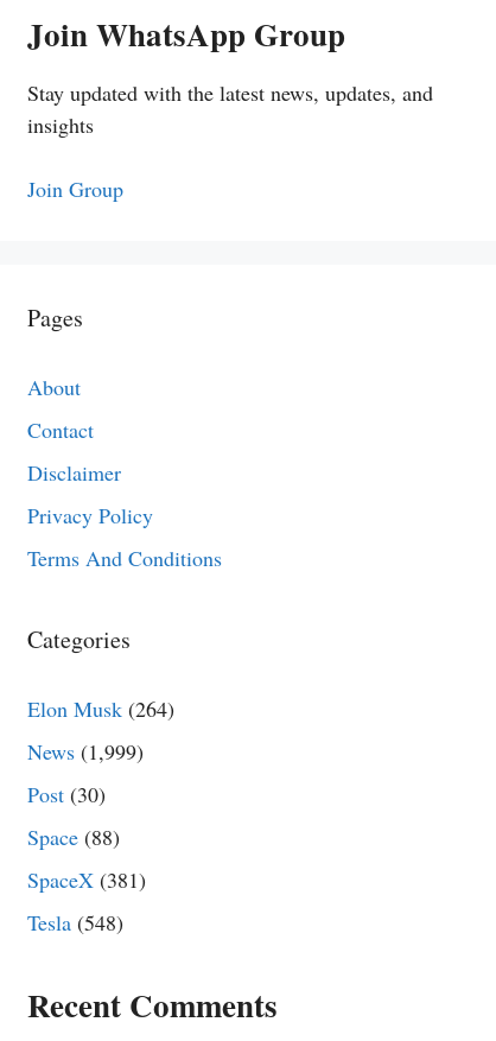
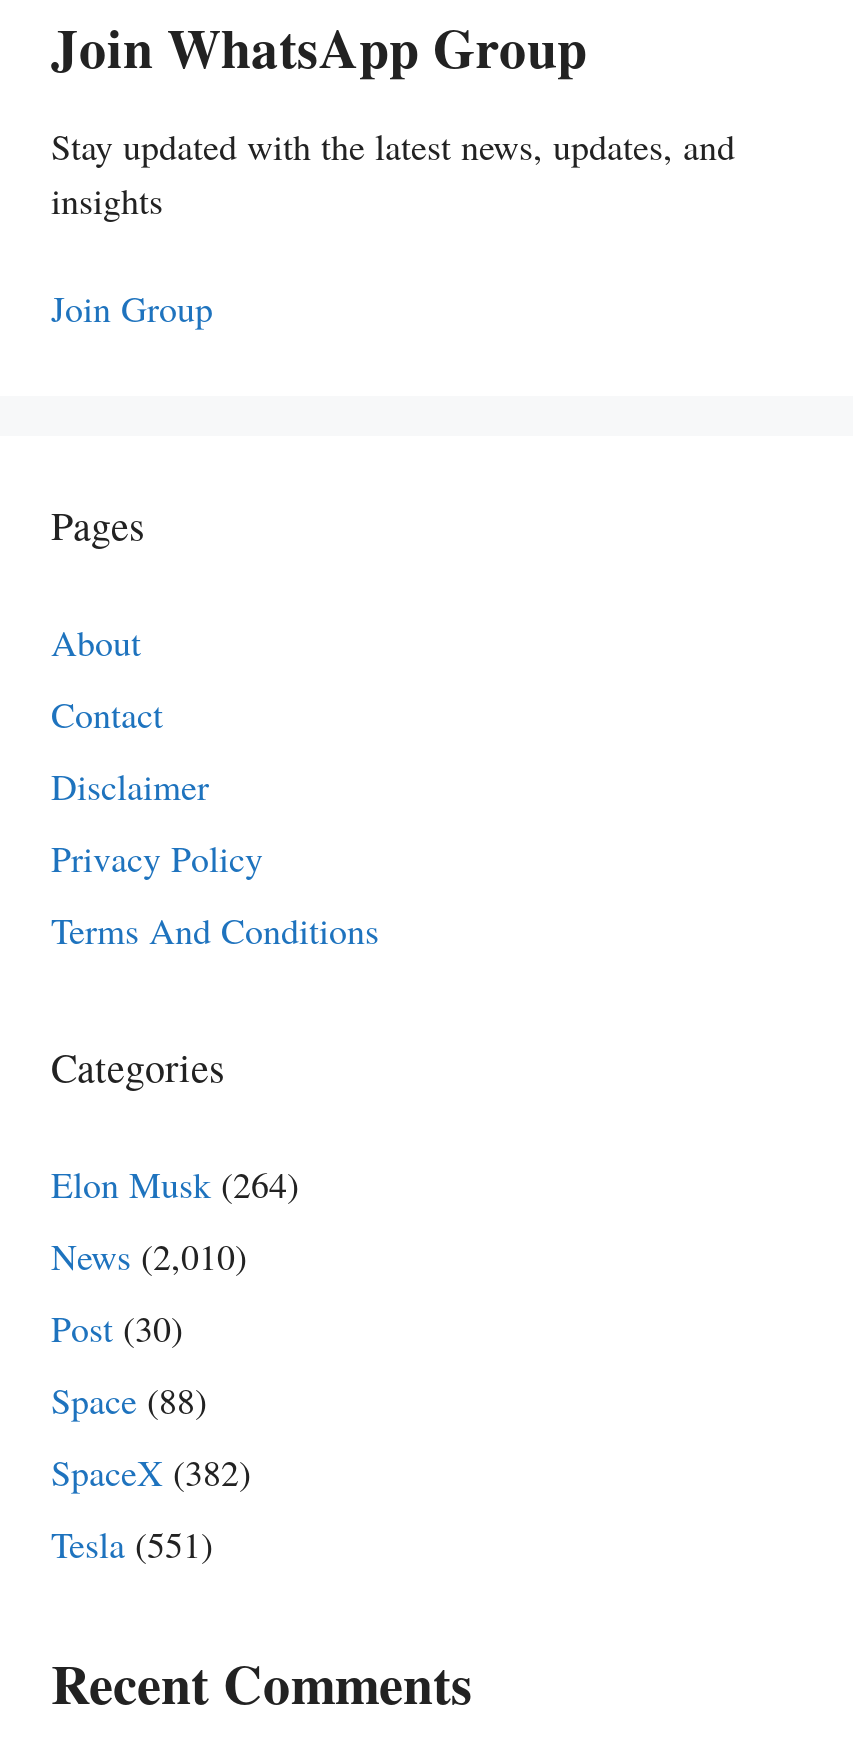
[27,738,144,766] News (1,999) -> [51,1233,247,1281] News (2,010)
[27,866,146,894] SpaceX (381) -> [51,1449,251,1497] SpaceX (382)
[27,909,123,937] Tesla (548) -> [51,1521,213,1569] Tesla (551)

